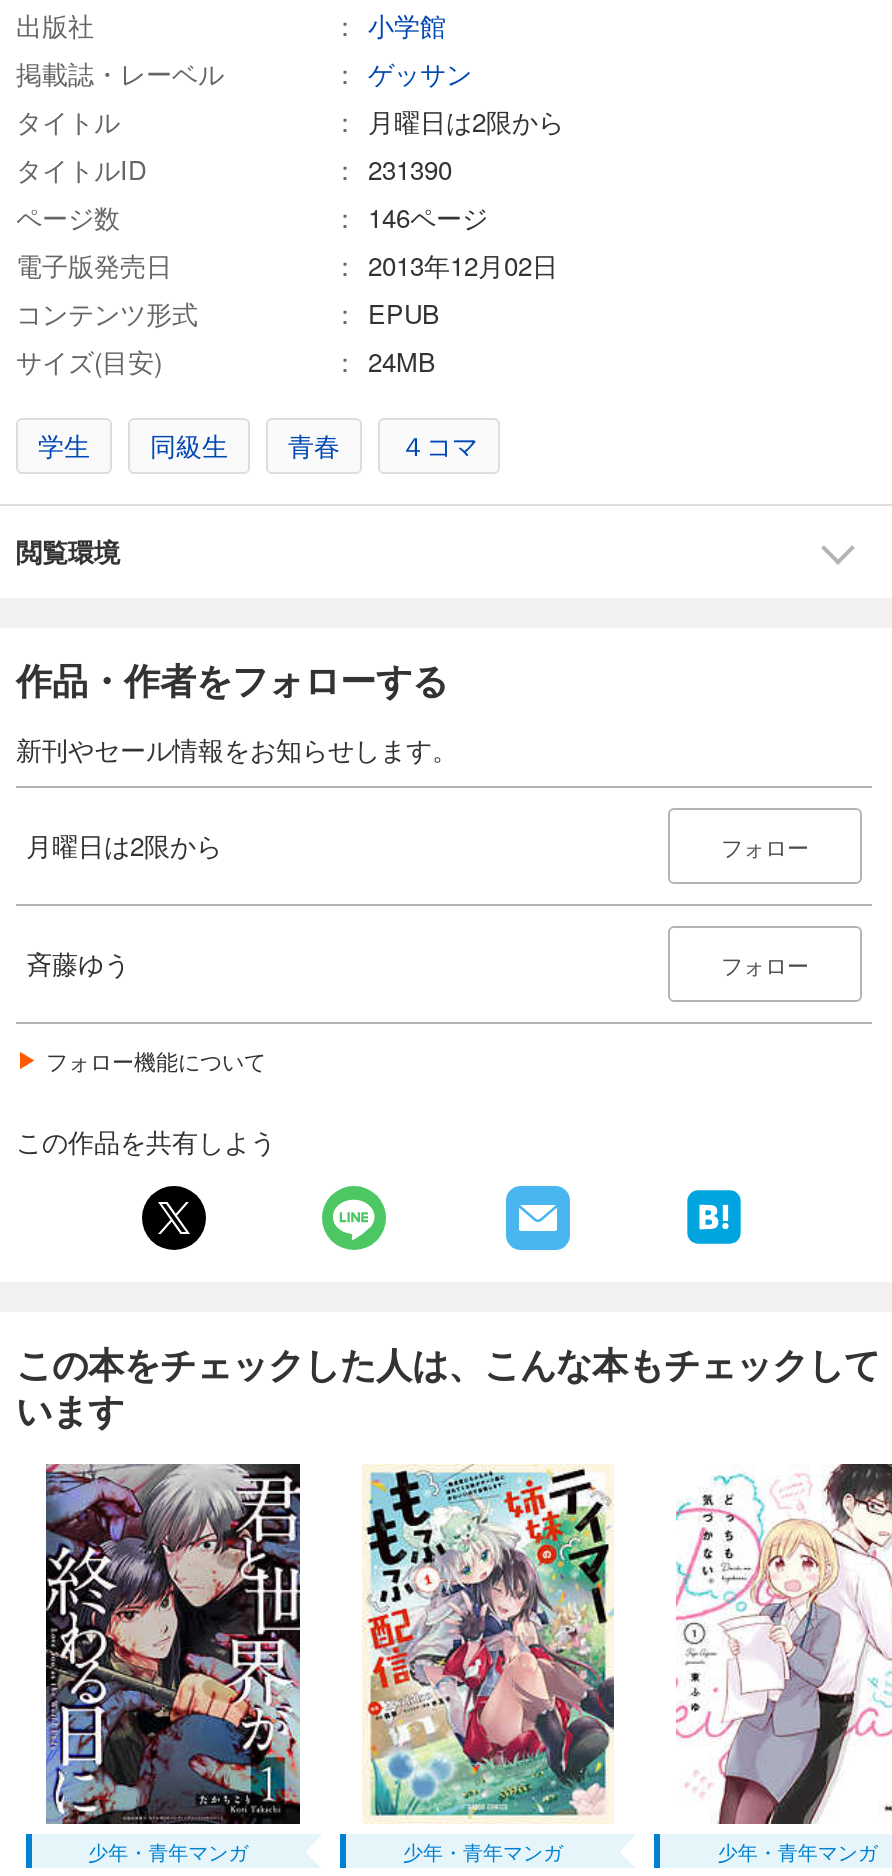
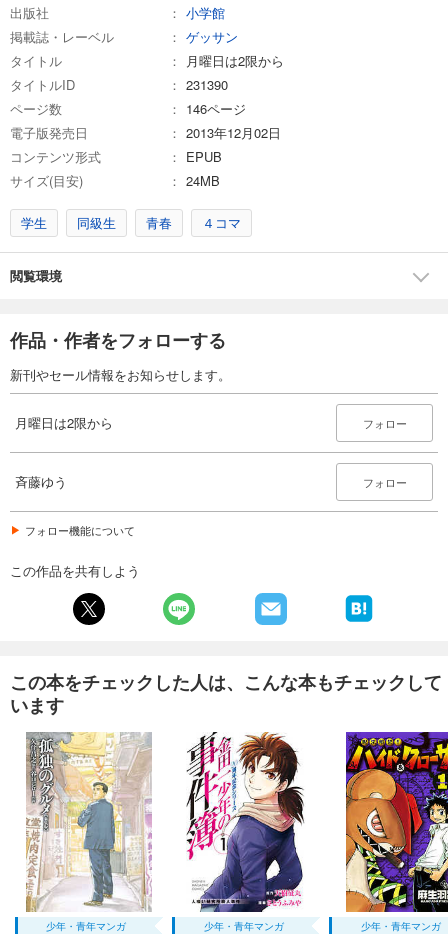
[44,1462,302,1826] [image] -> [25,732,152,912] [image]
[362,1464,616,1824] [image] -> [185,731,309,913] [image]
[674,1462,886,1826] [image] -> [340,731,445,913] [image]

